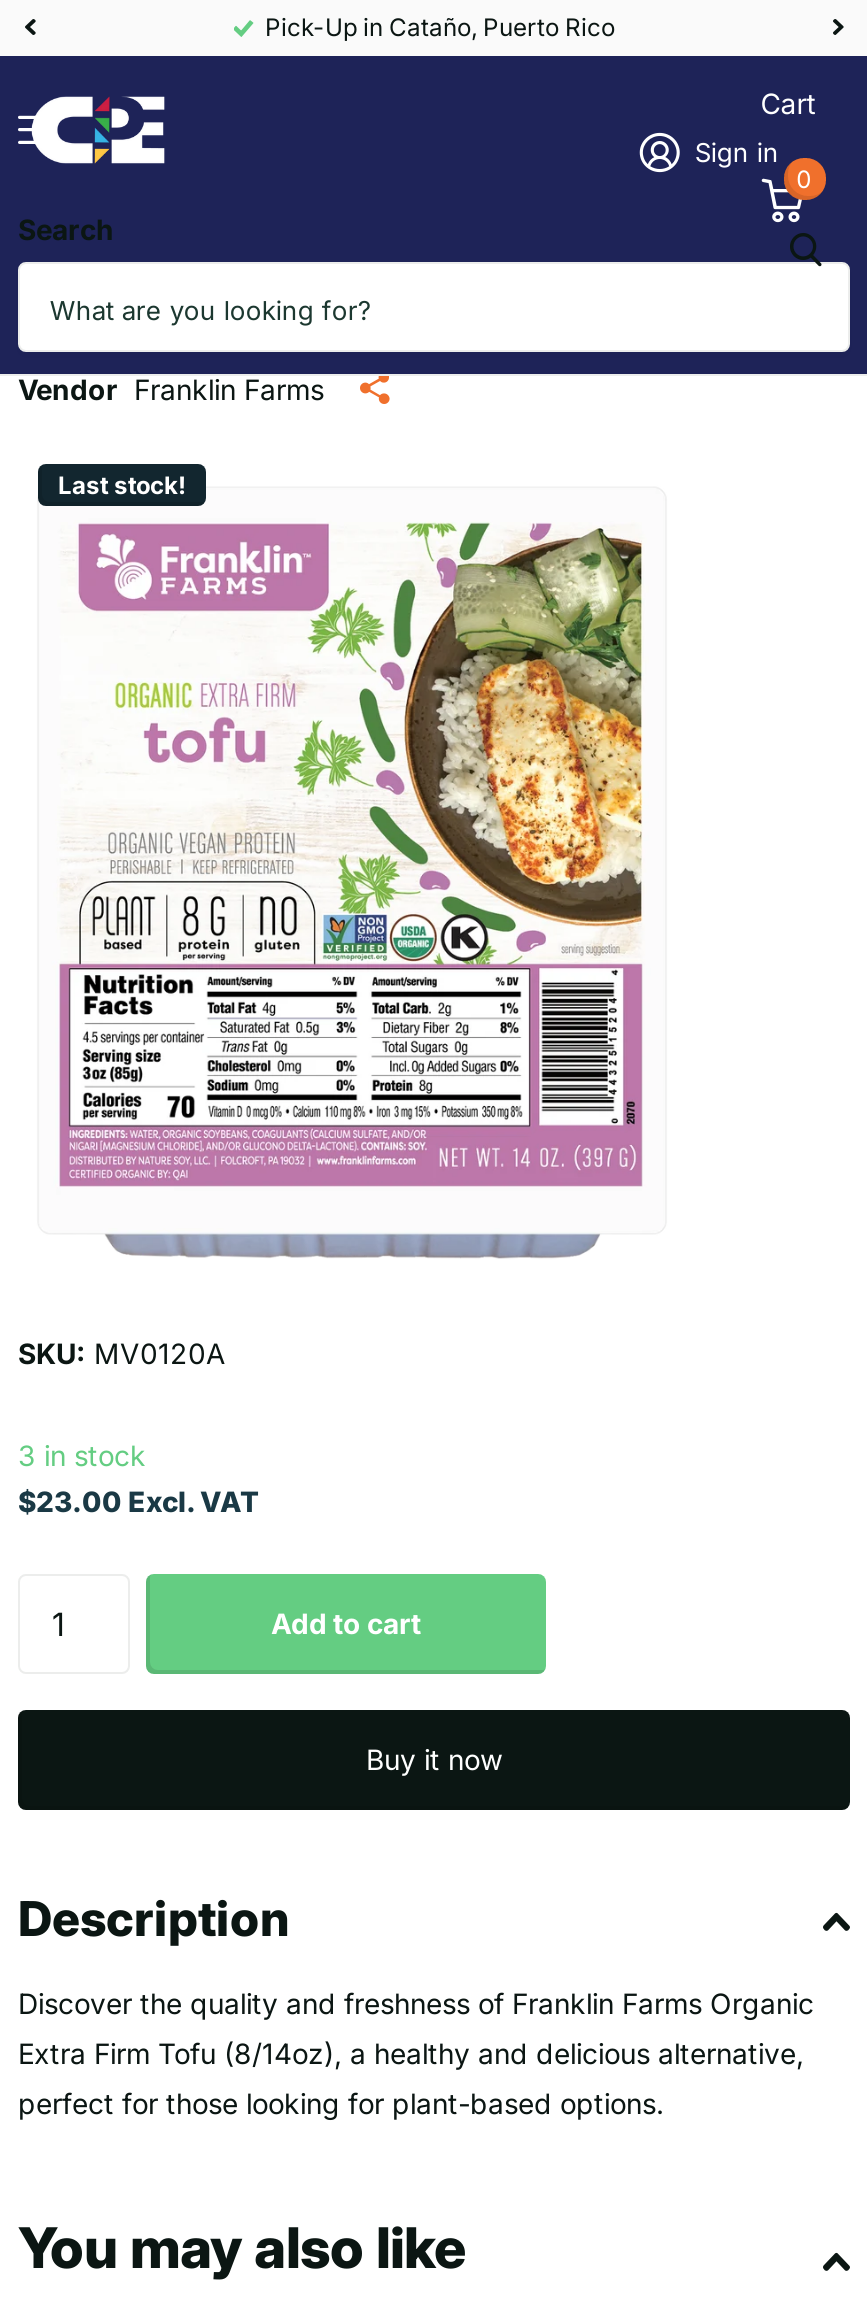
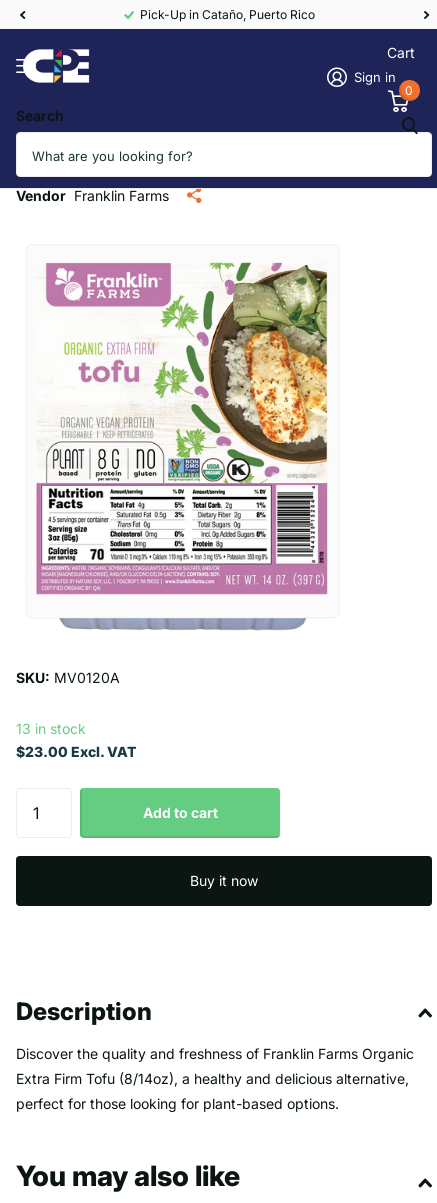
[58,470,186,500] Last stock! -> none
[18,1438,146,1472] 3 in stock -> [16,720,86,737] 13 in stock

